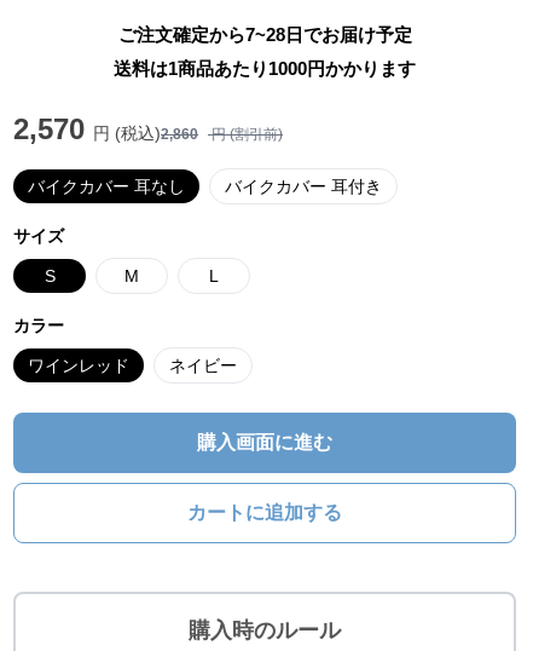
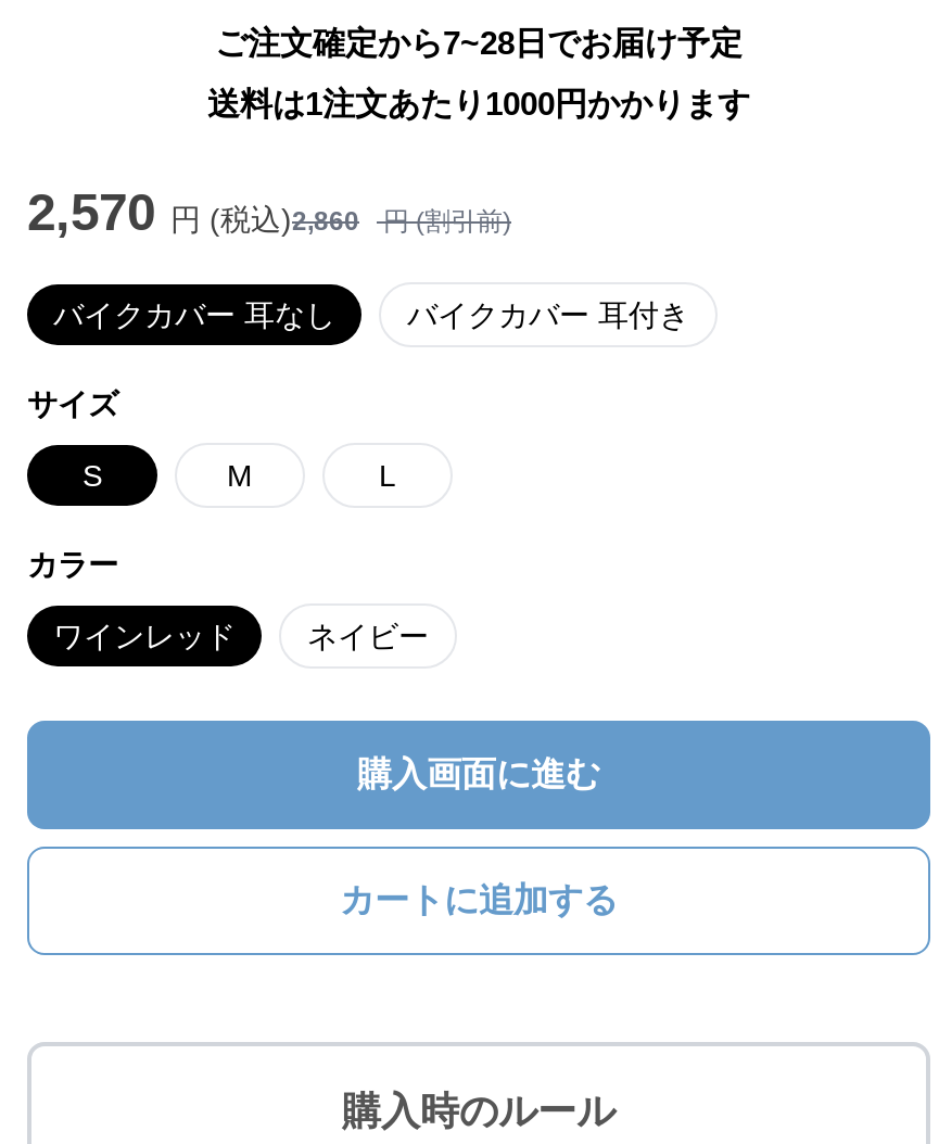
[114,58,416,79] 送料は1商品あたり1000円かかります -> [207,84,750,121] 送料は1注文あたり1000円かかります

